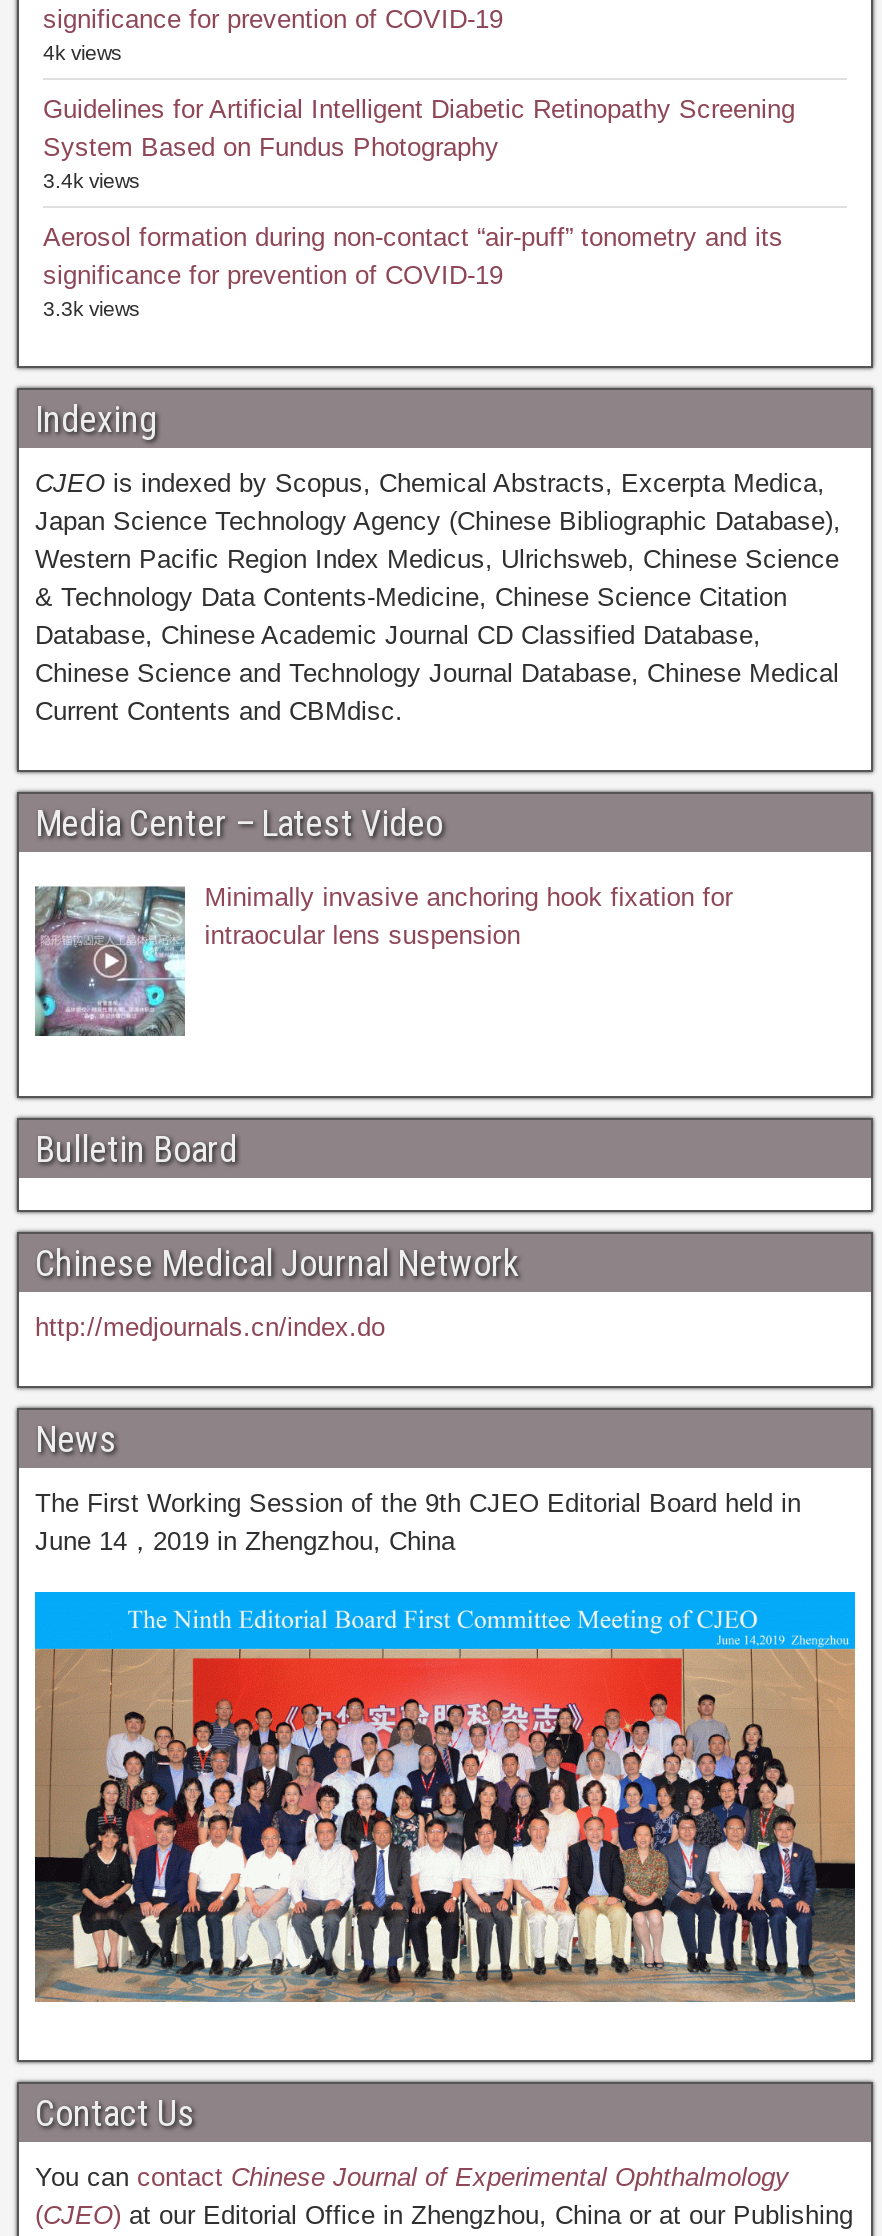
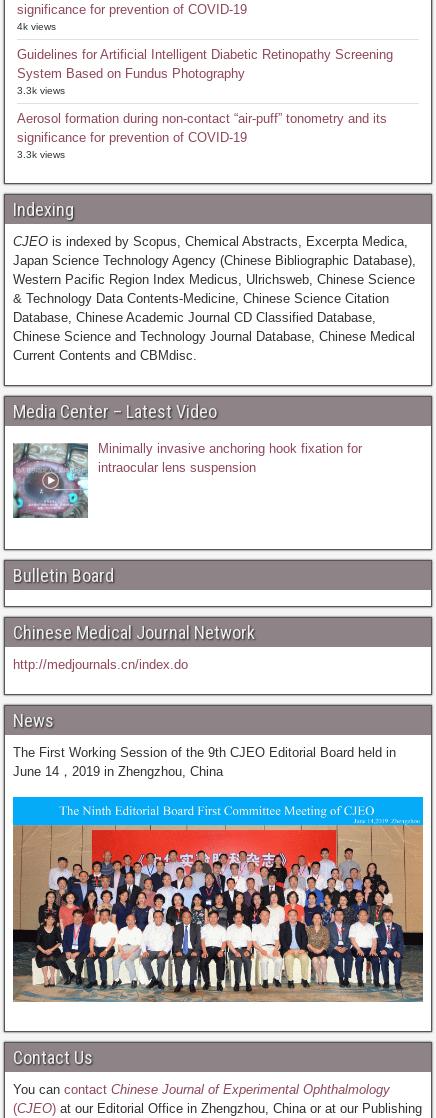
[43,170,139,192] 3.4k views -> [17,85,65,96] 3.3k views

